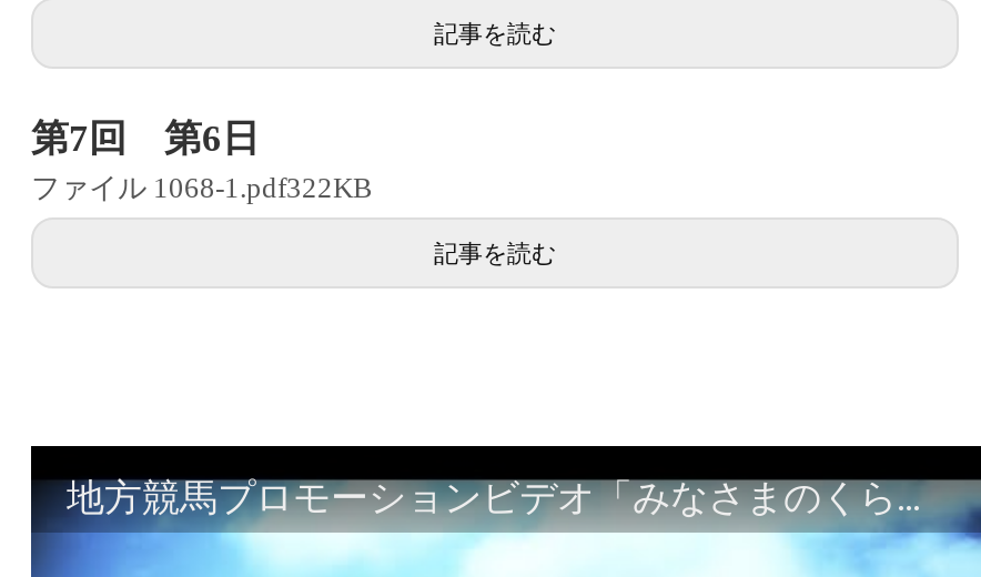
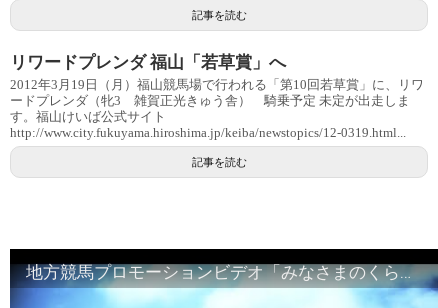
[31,117,373,204] 第7回 第6日 | ファイル 1068-1.pdf322KB -> [10,53,424,140] リワードプレンダ 福山「若草賞」へ | 2012年3月19日（月）福山競馬場で行われる「第10回若草賞」に、リワ | ードプレンダ（牝3 雑賀正光きゅう舎） 騎乗予定 未定が出走しま | す。福山けいば公式サイト | http://www.city.fukuyama.hiroshima.jp/keiba/newstopics/12-0319.html...

